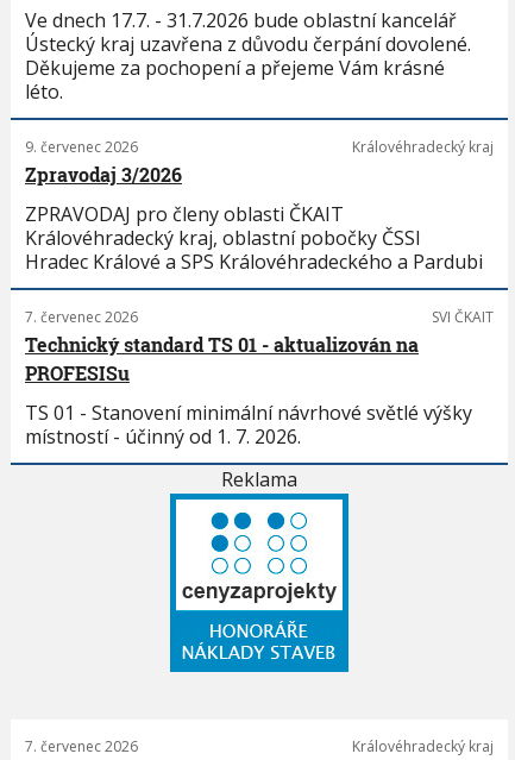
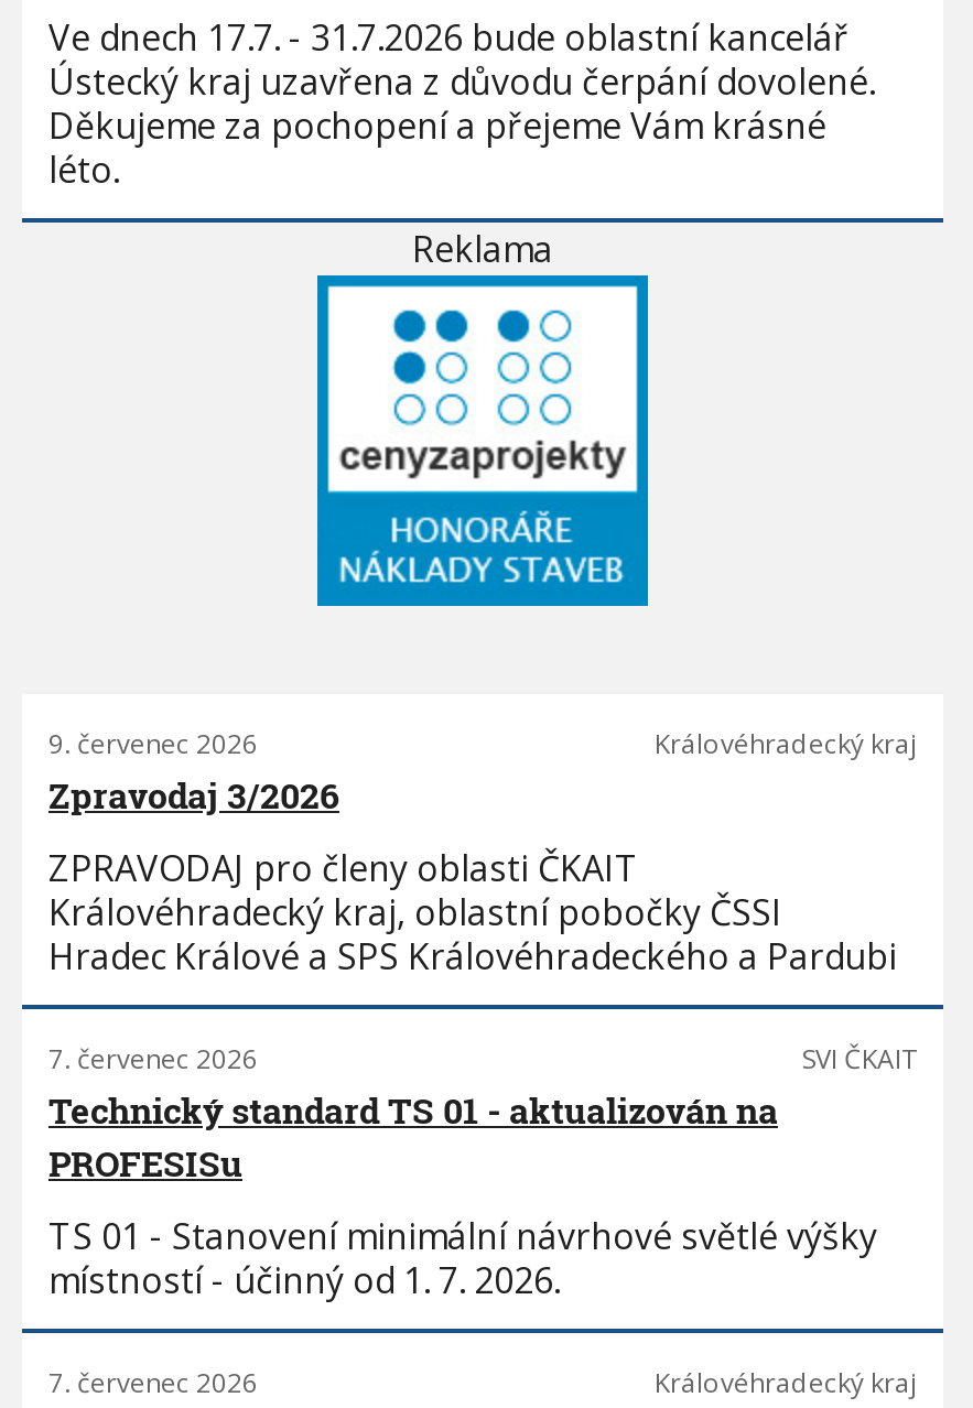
moved [25,137,494,450] -> [48,725,917,1305]: 9. červenec 2026 | Královéhradecký kraj | Zpravodaj 3/2026 | ... | TS 01 - Stanovení minimální návrhové světlé výšky | místností - účinný od 1. 7. 2026.
moved [169,466,350,673] -> [315,225,650,608]: [image] | Reklama

